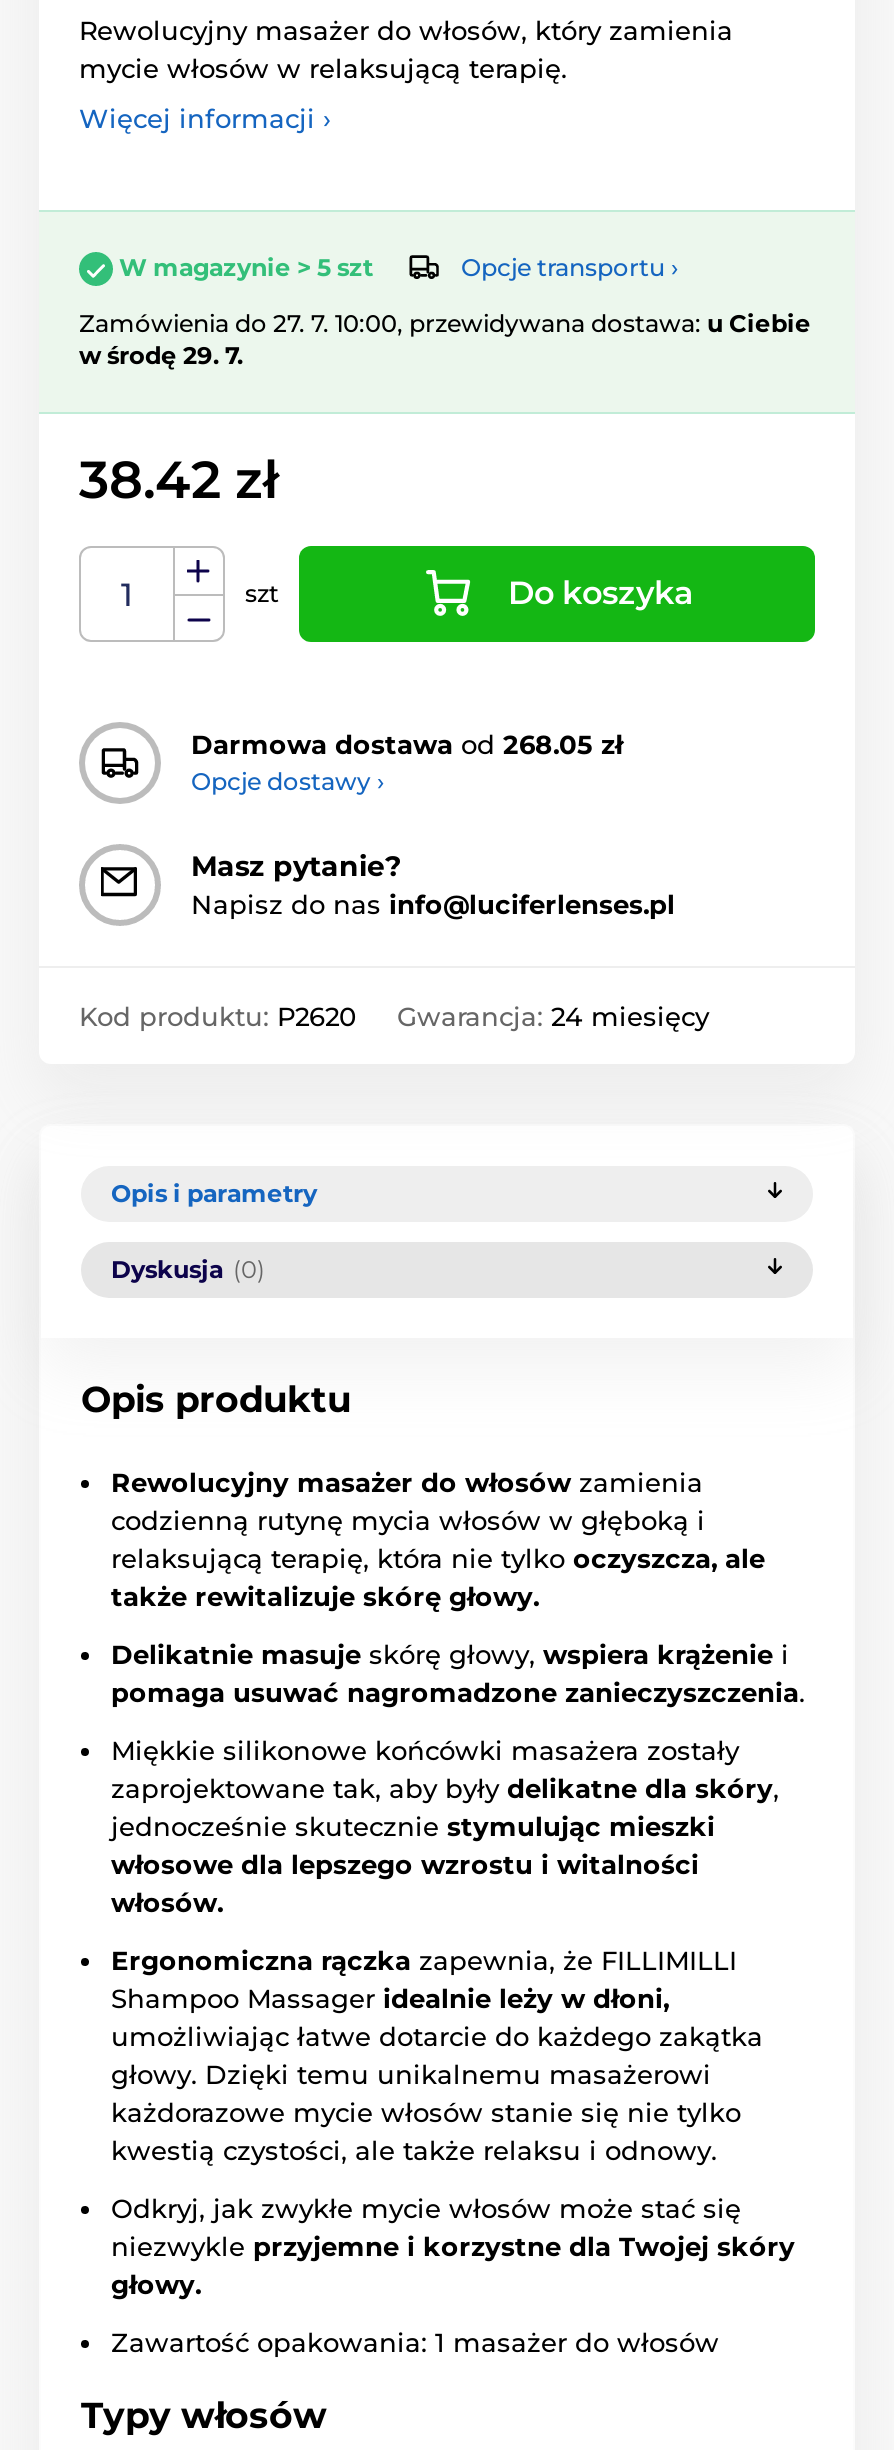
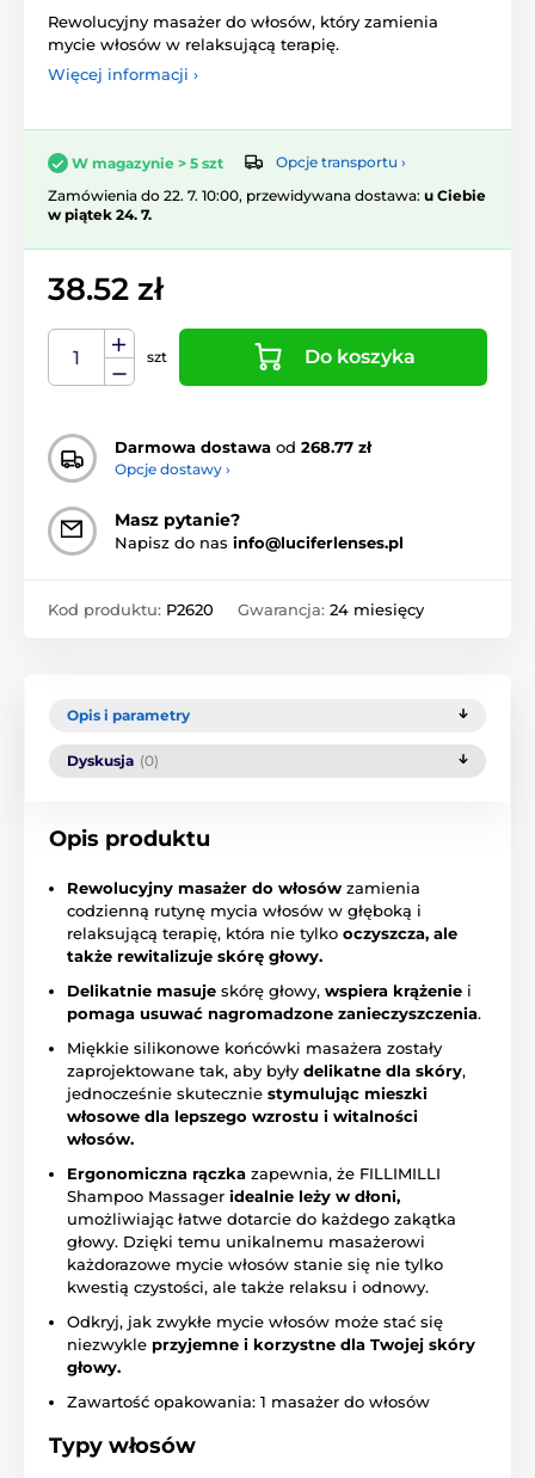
[79,307,811,337] Zamówienia do 27. 7. 10:00, przewidywana dostawa: u Ciebie -> [48,186,486,204] Zamówienia do 22. 7. 10:00, przewidywana dostawa: u Ciebie
[79,339,243,369] w środę 29. 7. -> [48,205,152,223] w piątek 24. 7.
[79,447,279,511] 38.42 zł -> [48,270,164,308] 38.52 zł
[191,728,623,760] Darmowa dostawa od 268.05 zł -> [115,438,371,457] Darmowa dostawa od 268.77 zł

